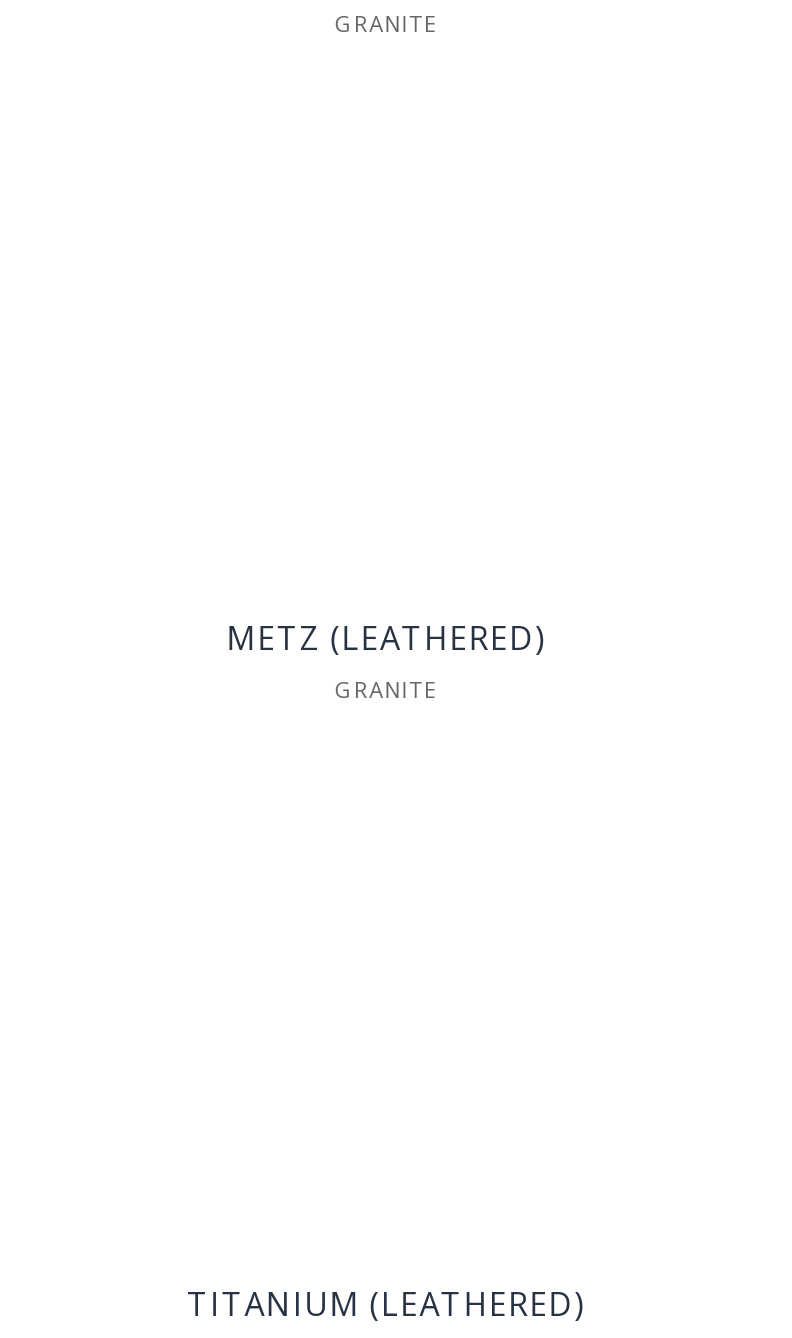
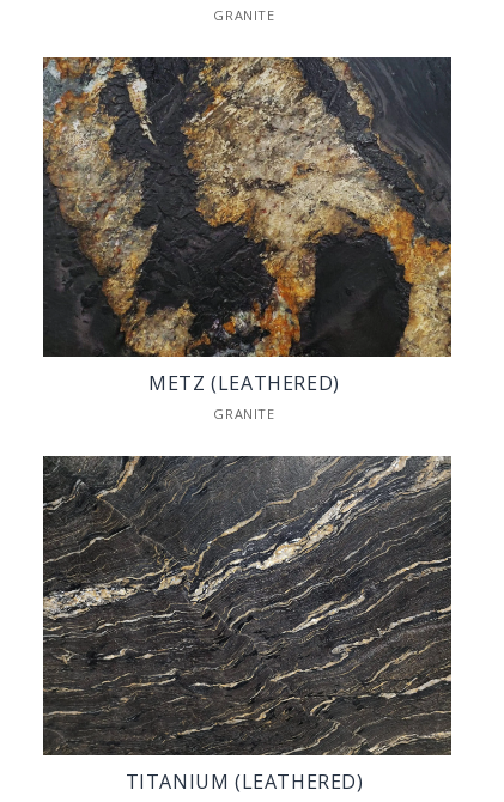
none -> [42,56,453,358] [image]
none -> [42,455,453,757] [image]

